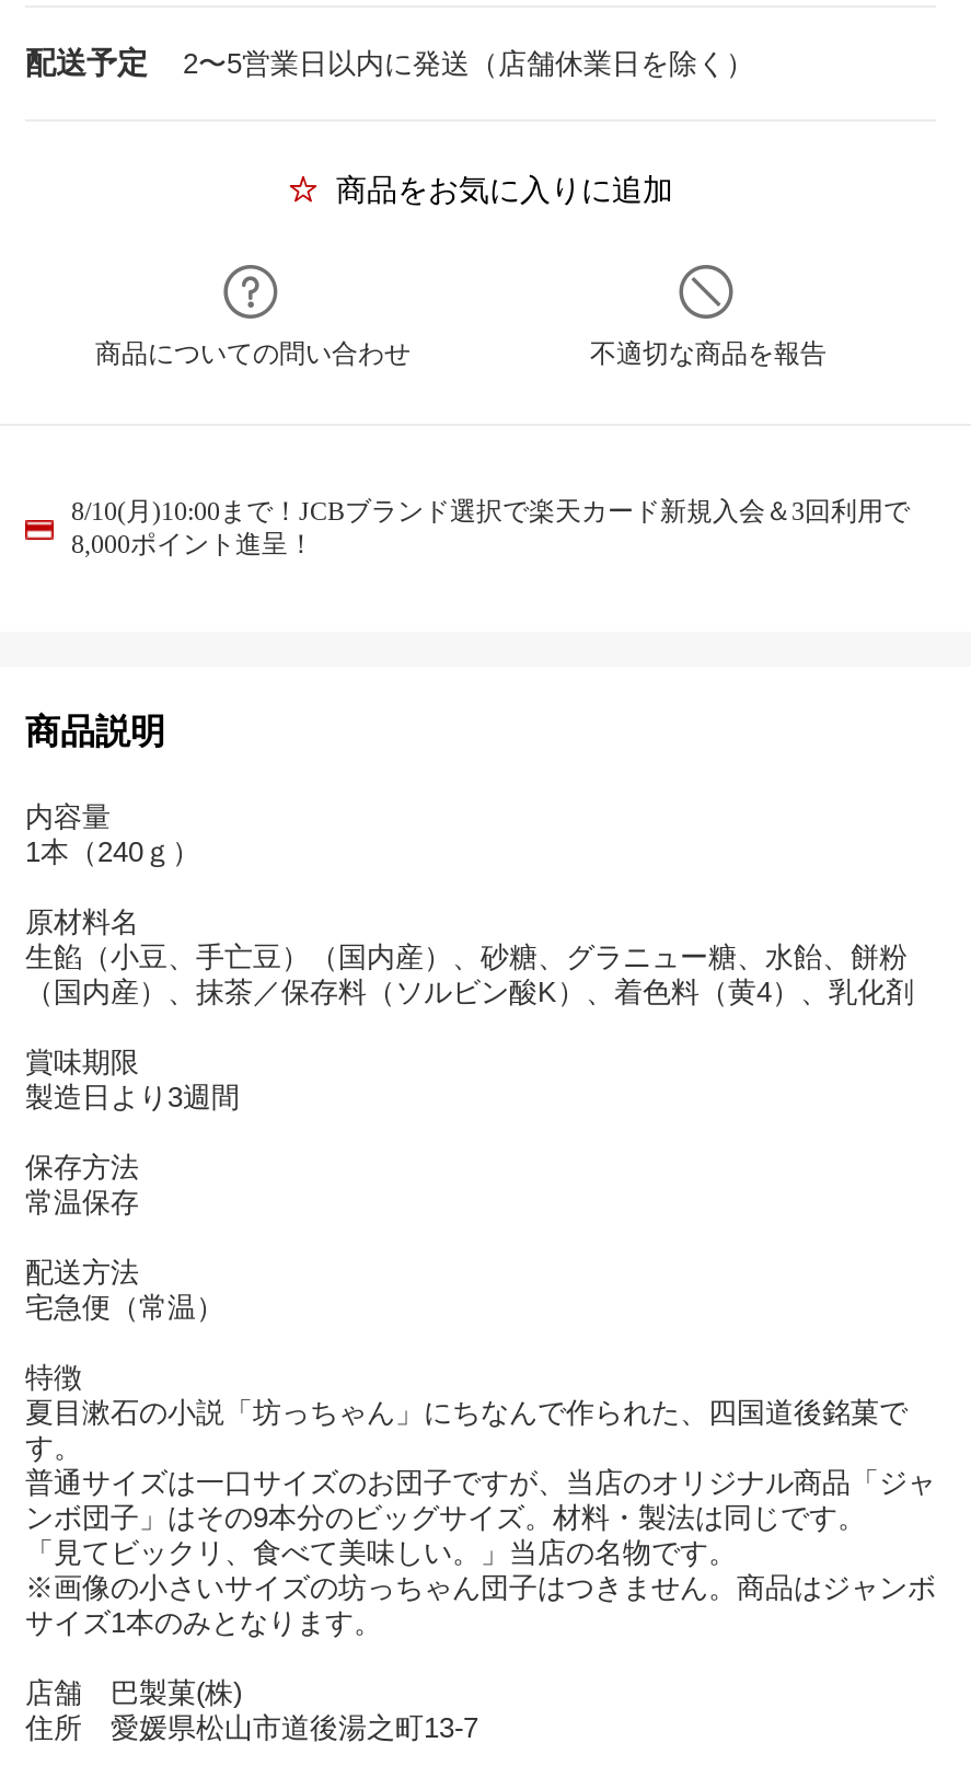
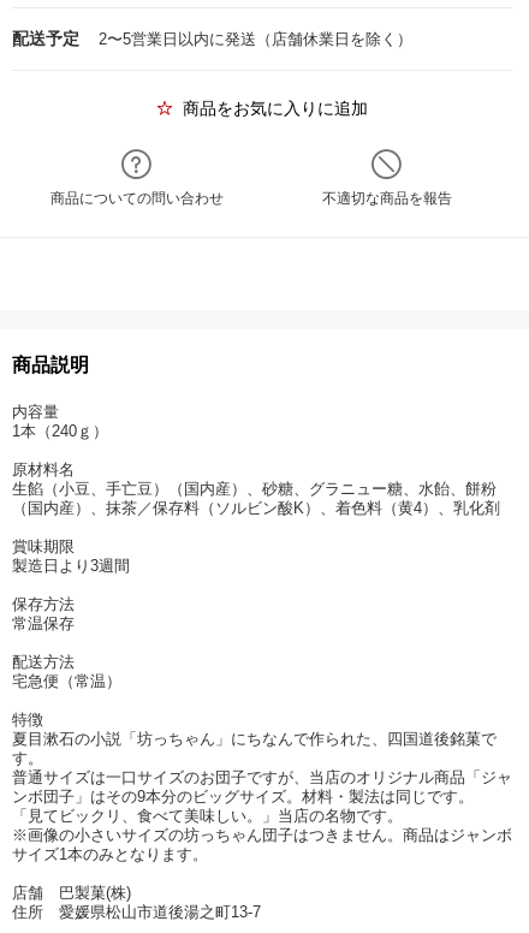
[71,496,910,559] 8/10(月)10:00まで！JCBブランド選択で楽天カード新規入会＆3回利用で | 8,000ポイント進呈！ -> none

